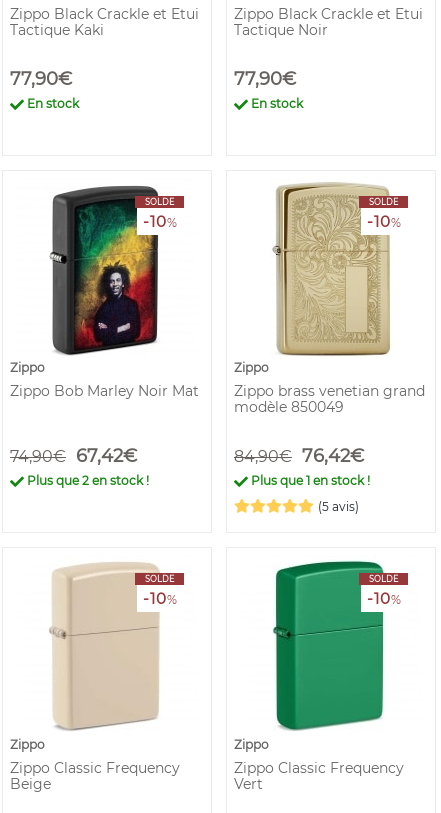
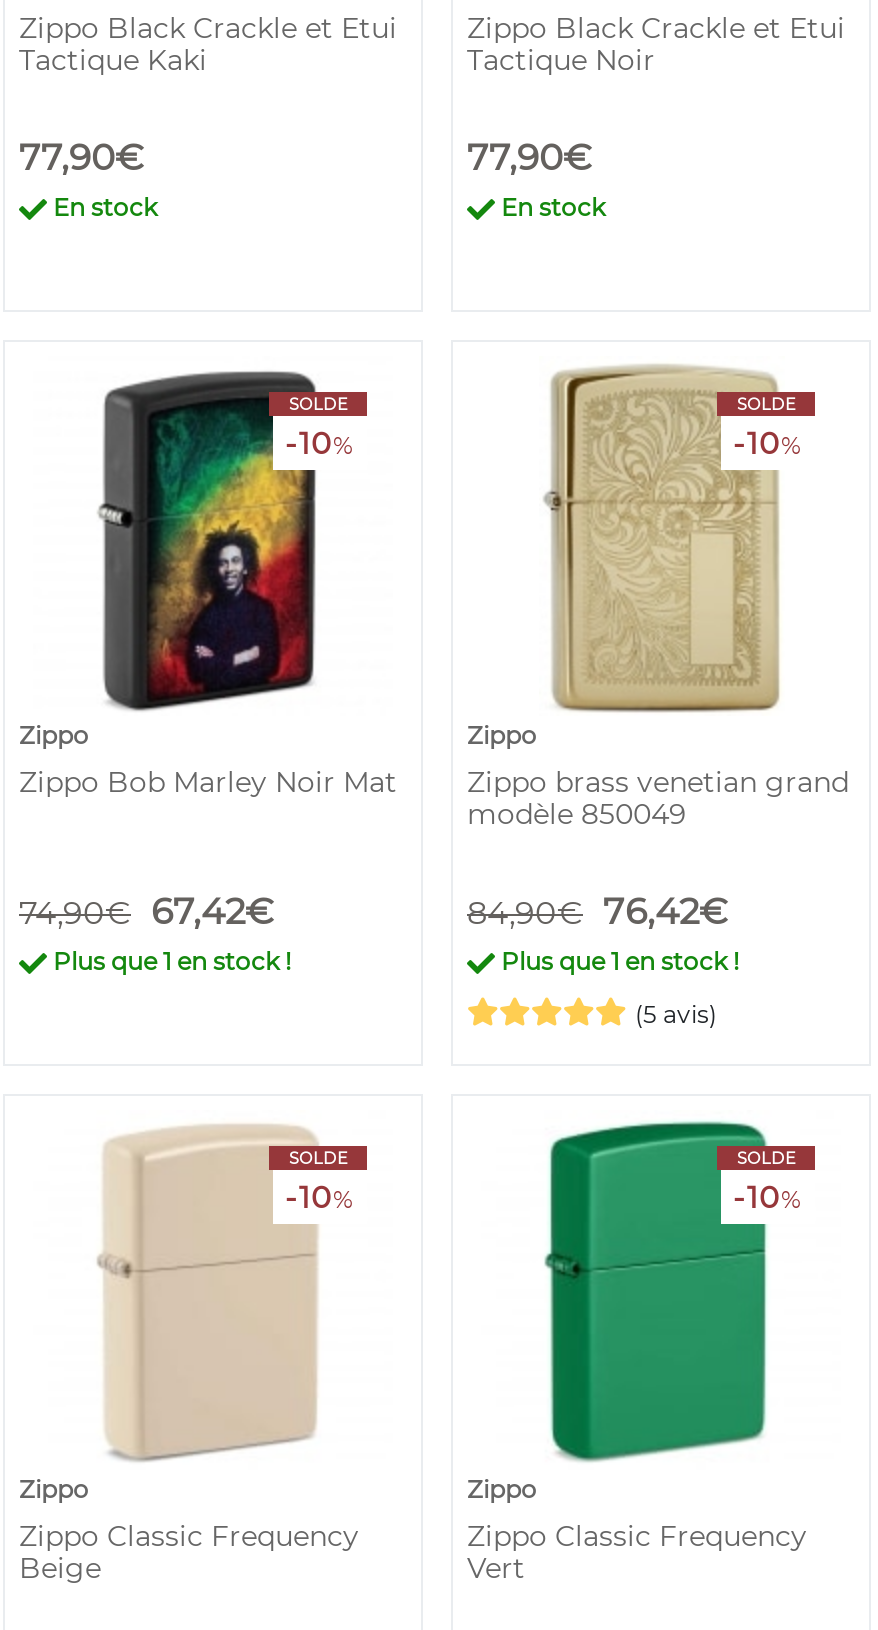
[27,473,149,488] Plus que2 en stock ! -> [53,945,291,975] Plus que1 en stock !

